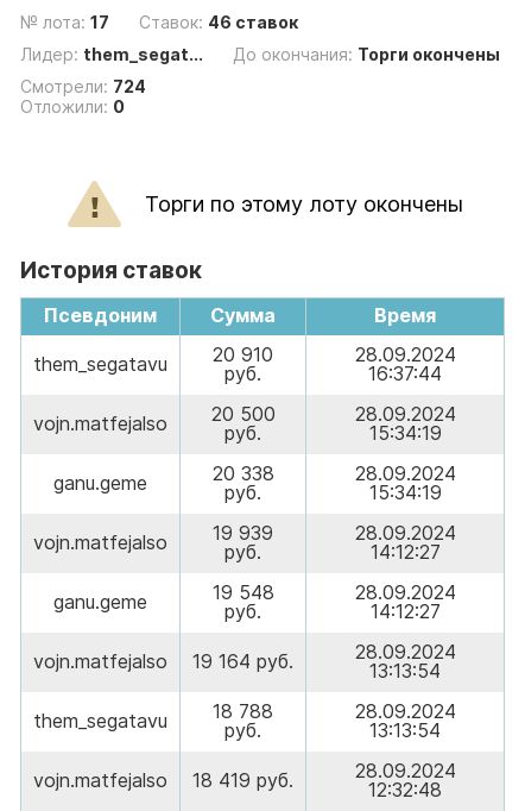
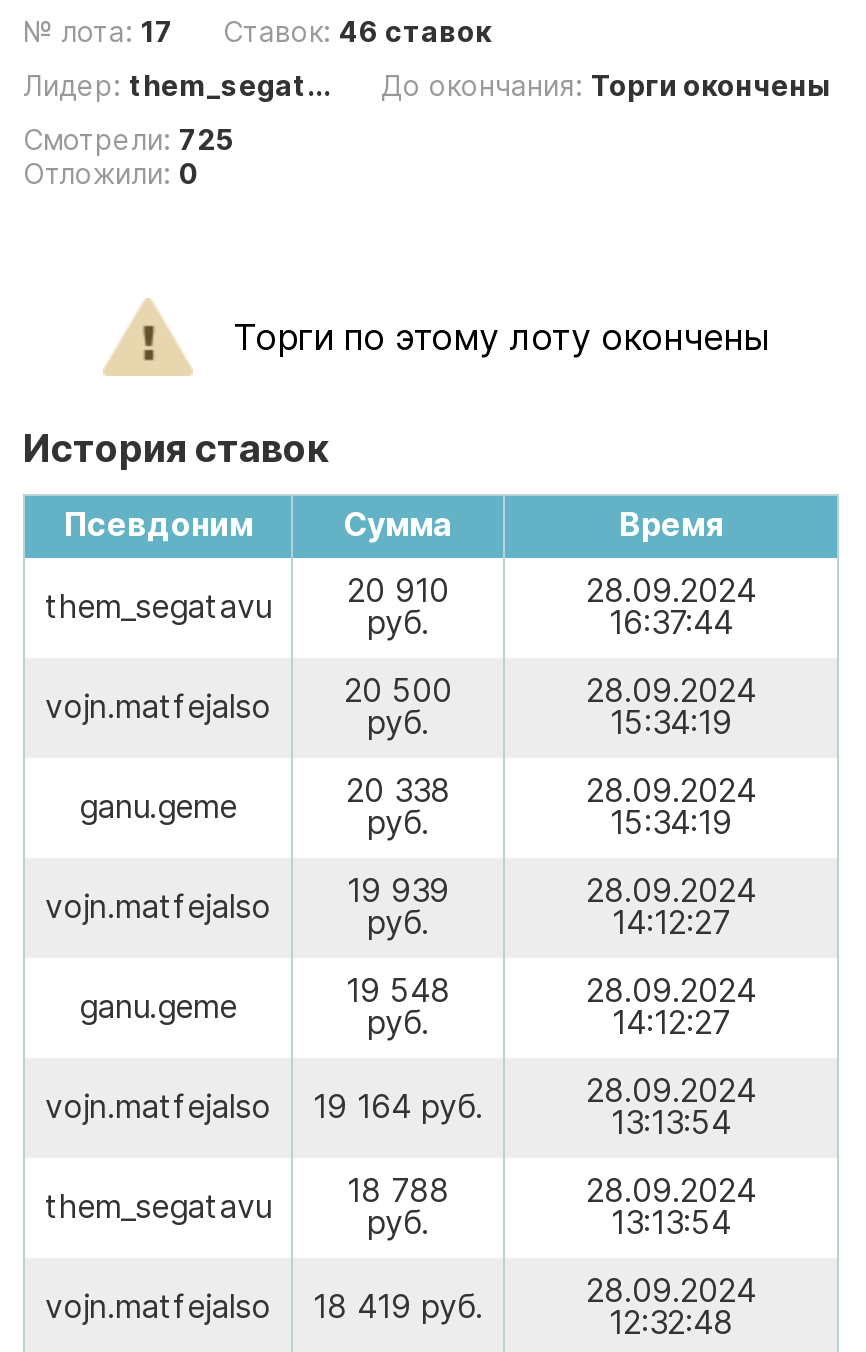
[20,77,146,97] Смотрели: 724 -> [23,123,233,157] Смотрели: 725

